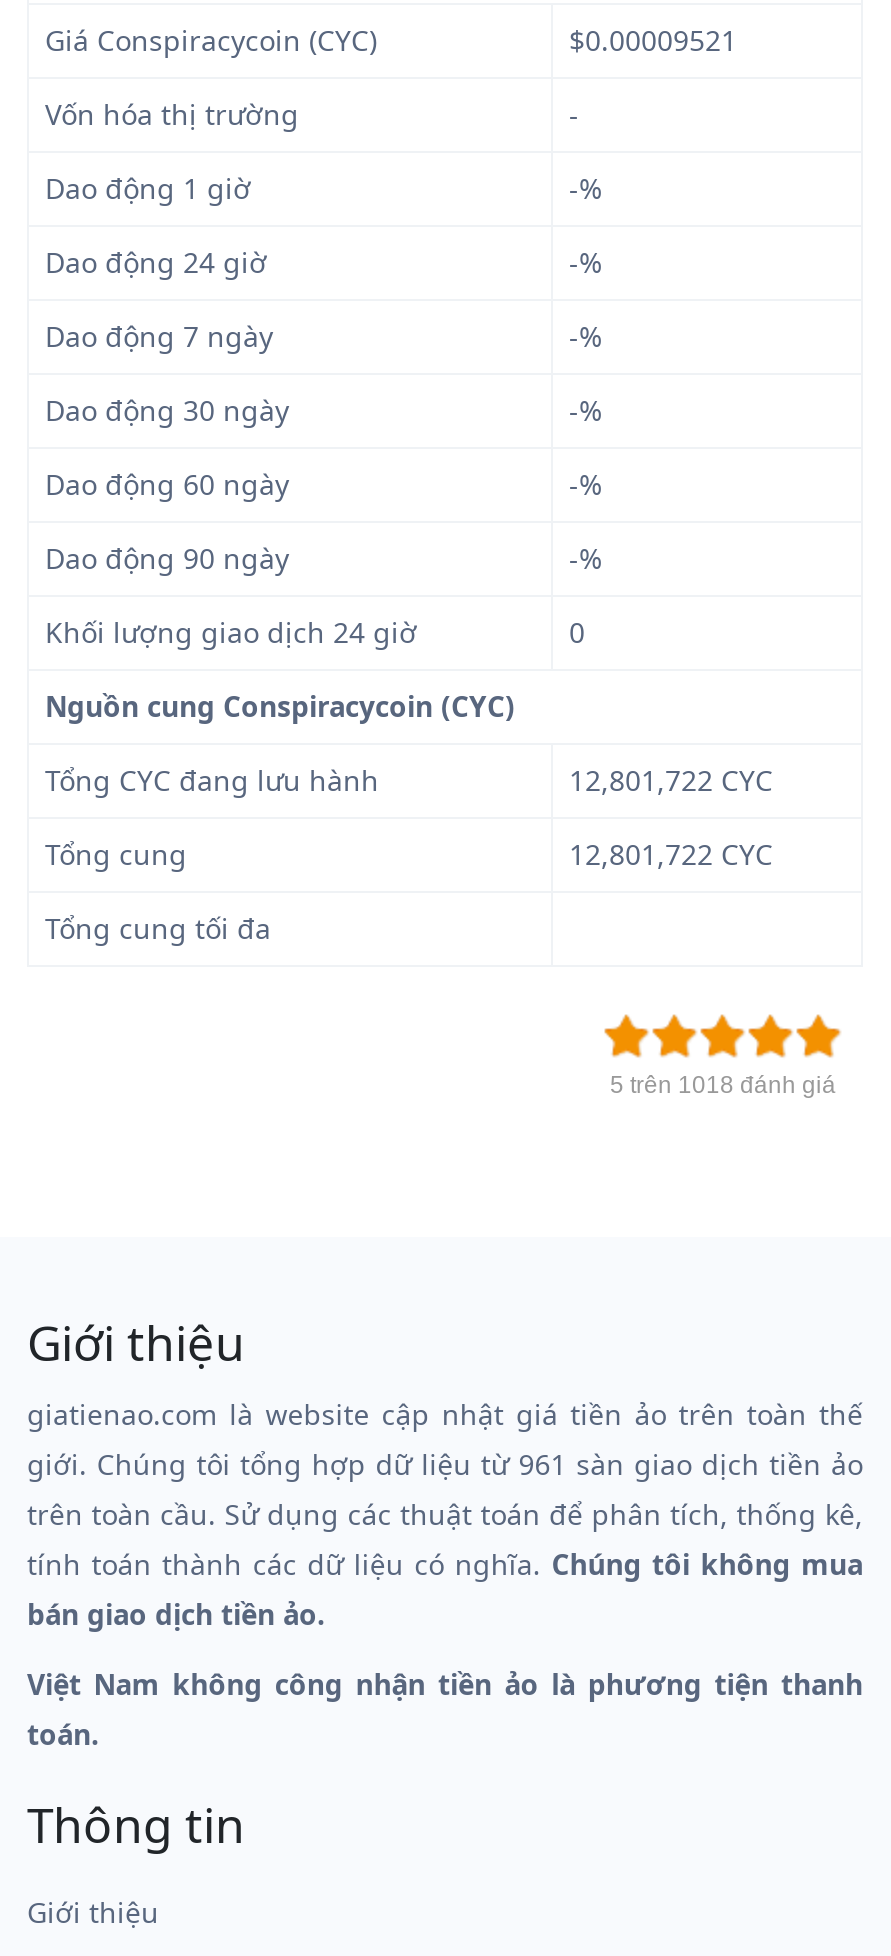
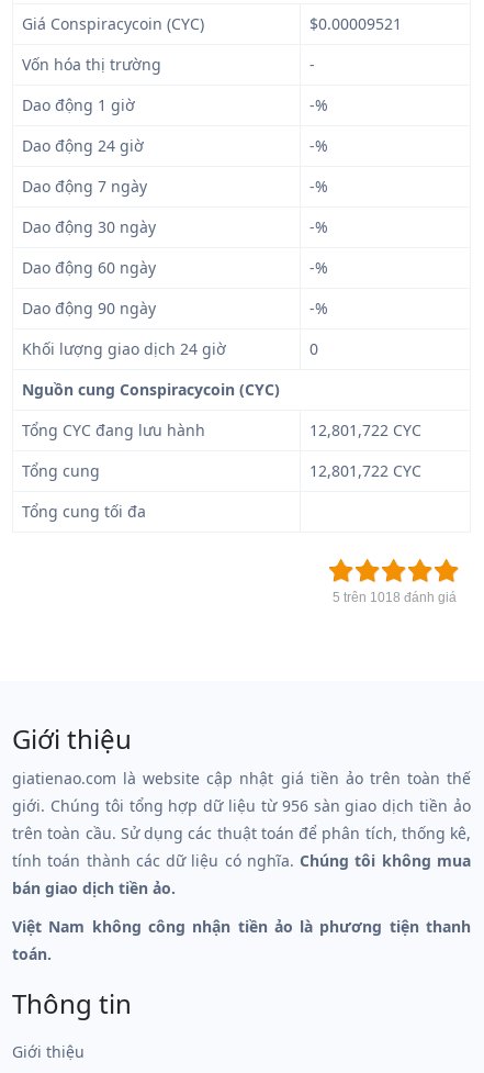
[27,1444,863,1482] giới. Chúng tôi tổng hợp dữ liệu từ 961 sàn giao dịch tiền ảo -> [12,795,471,816] giới. Chúng tôi tổng hợp dữ liệu từ 956 sàn giao dịch tiền ảo

